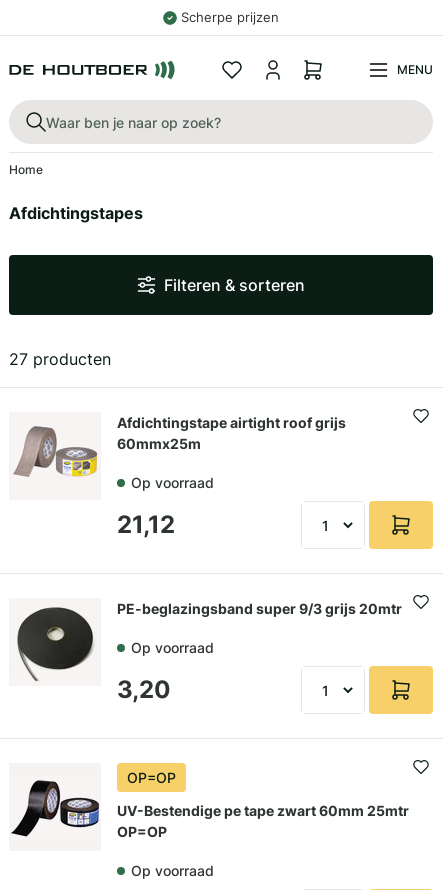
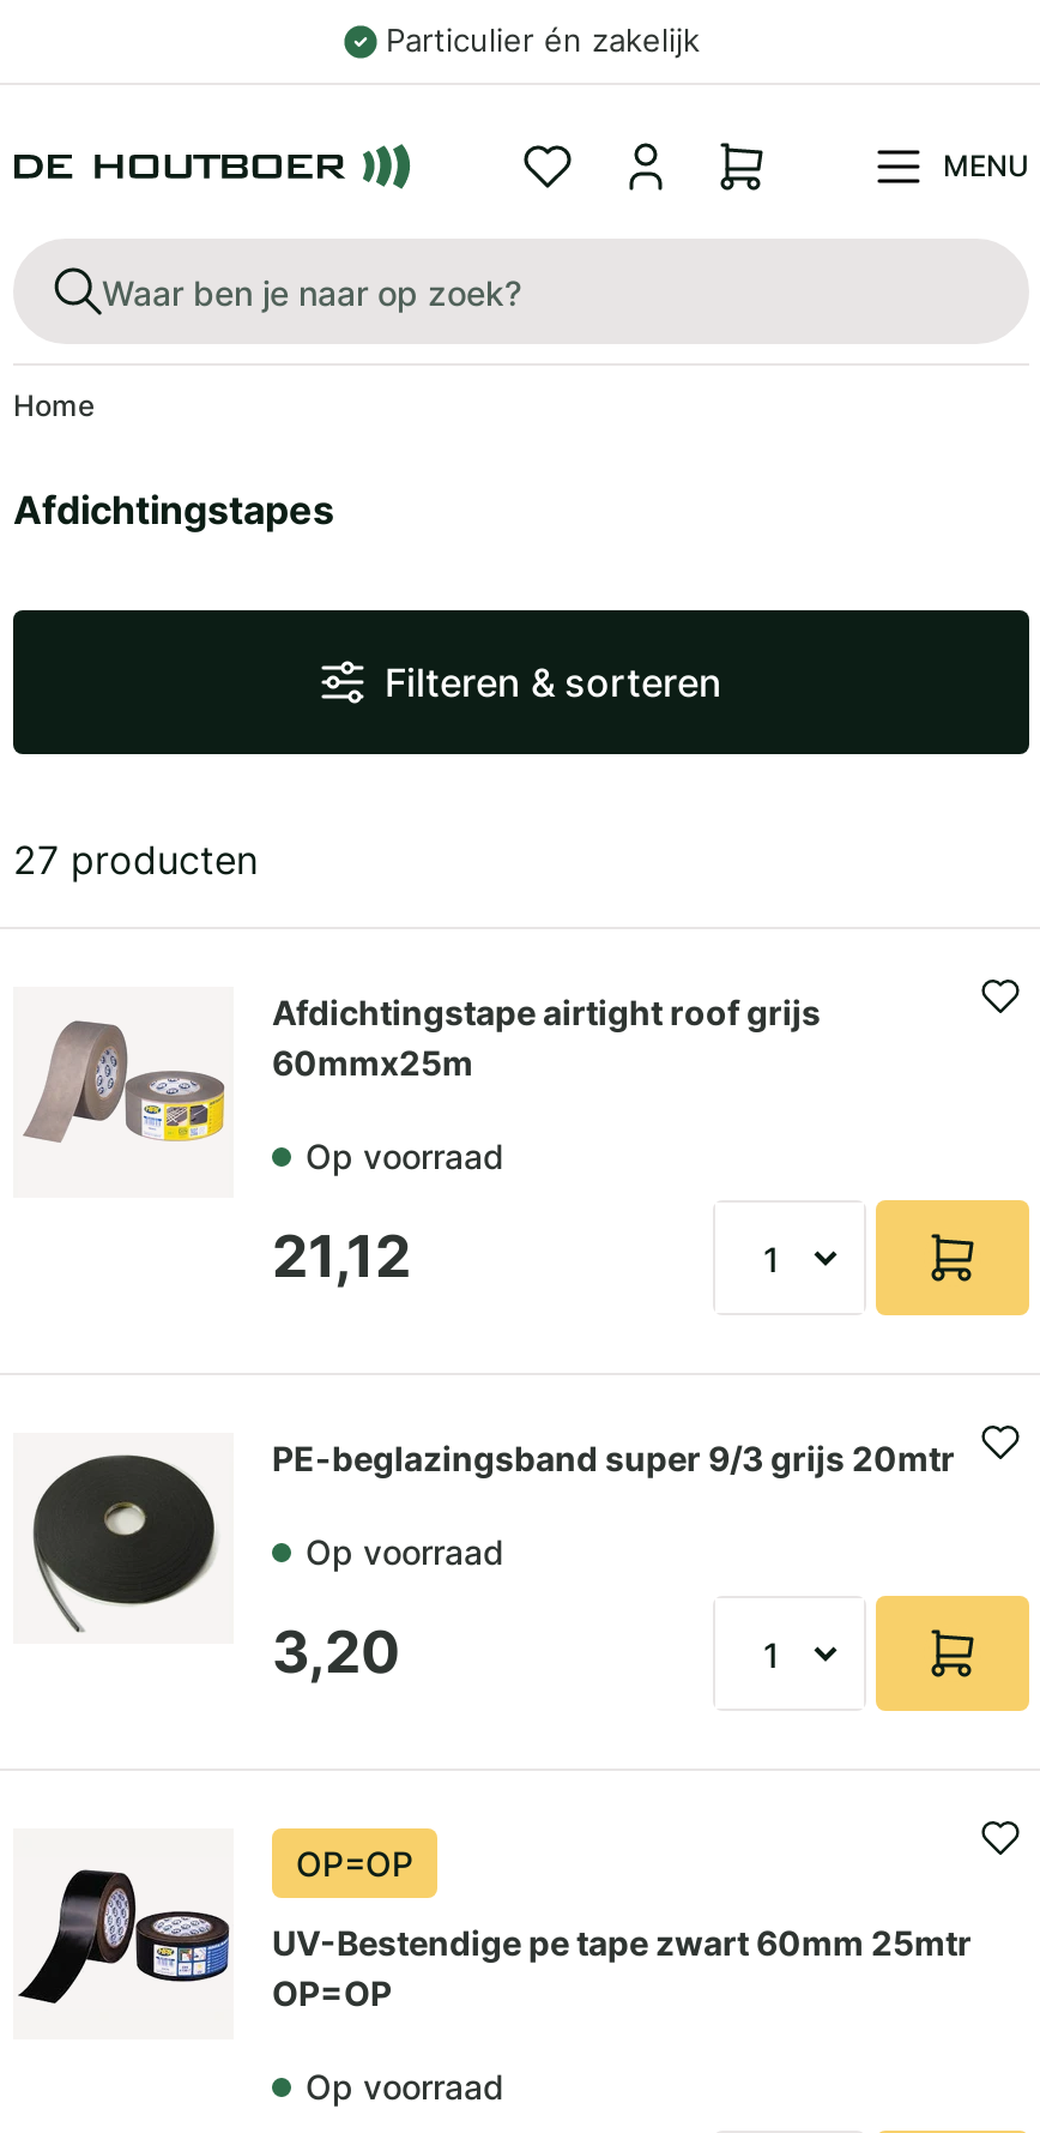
[181,9,279,25] Scherpe prijzen -> [386,20,700,59] Particulier én zakelijk

